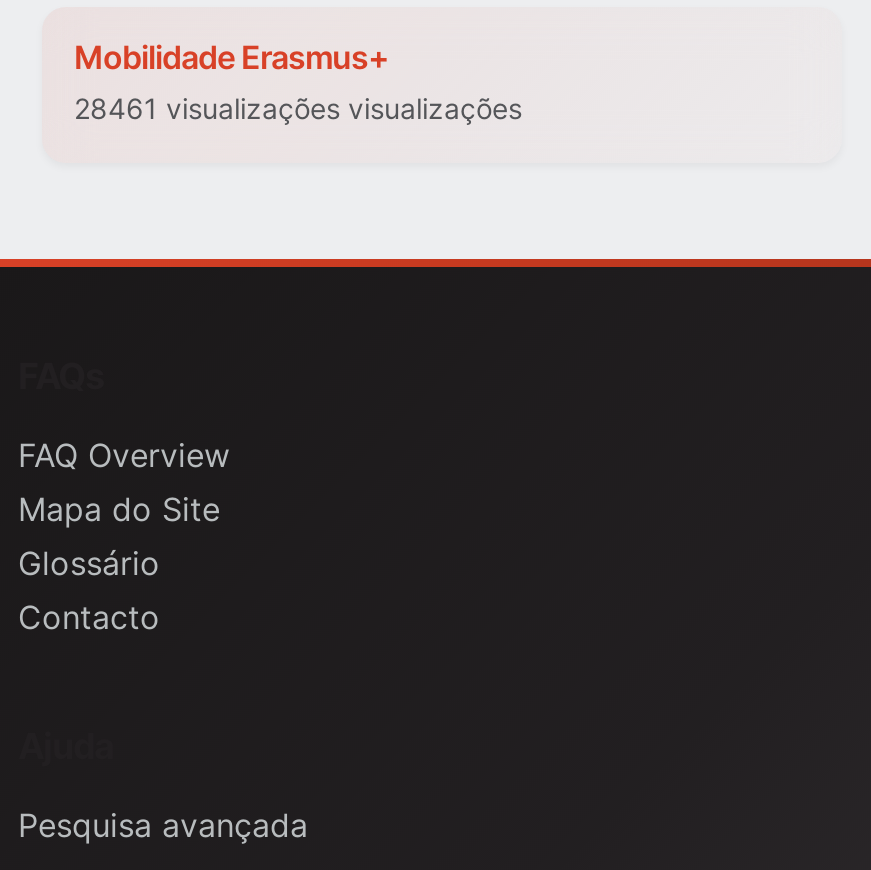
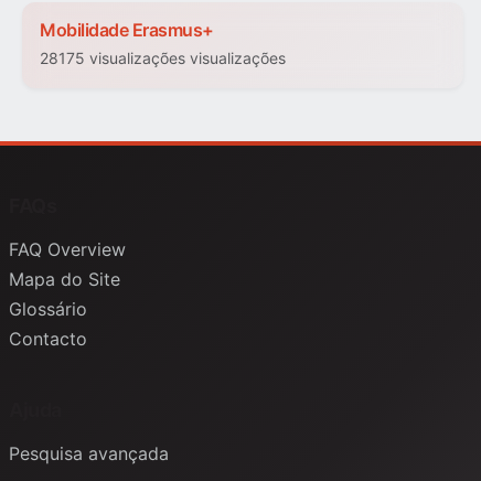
[74,92,522,126] 28461 visualizações visualizações -> [40,49,286,68] 28175 visualizações visualizações

